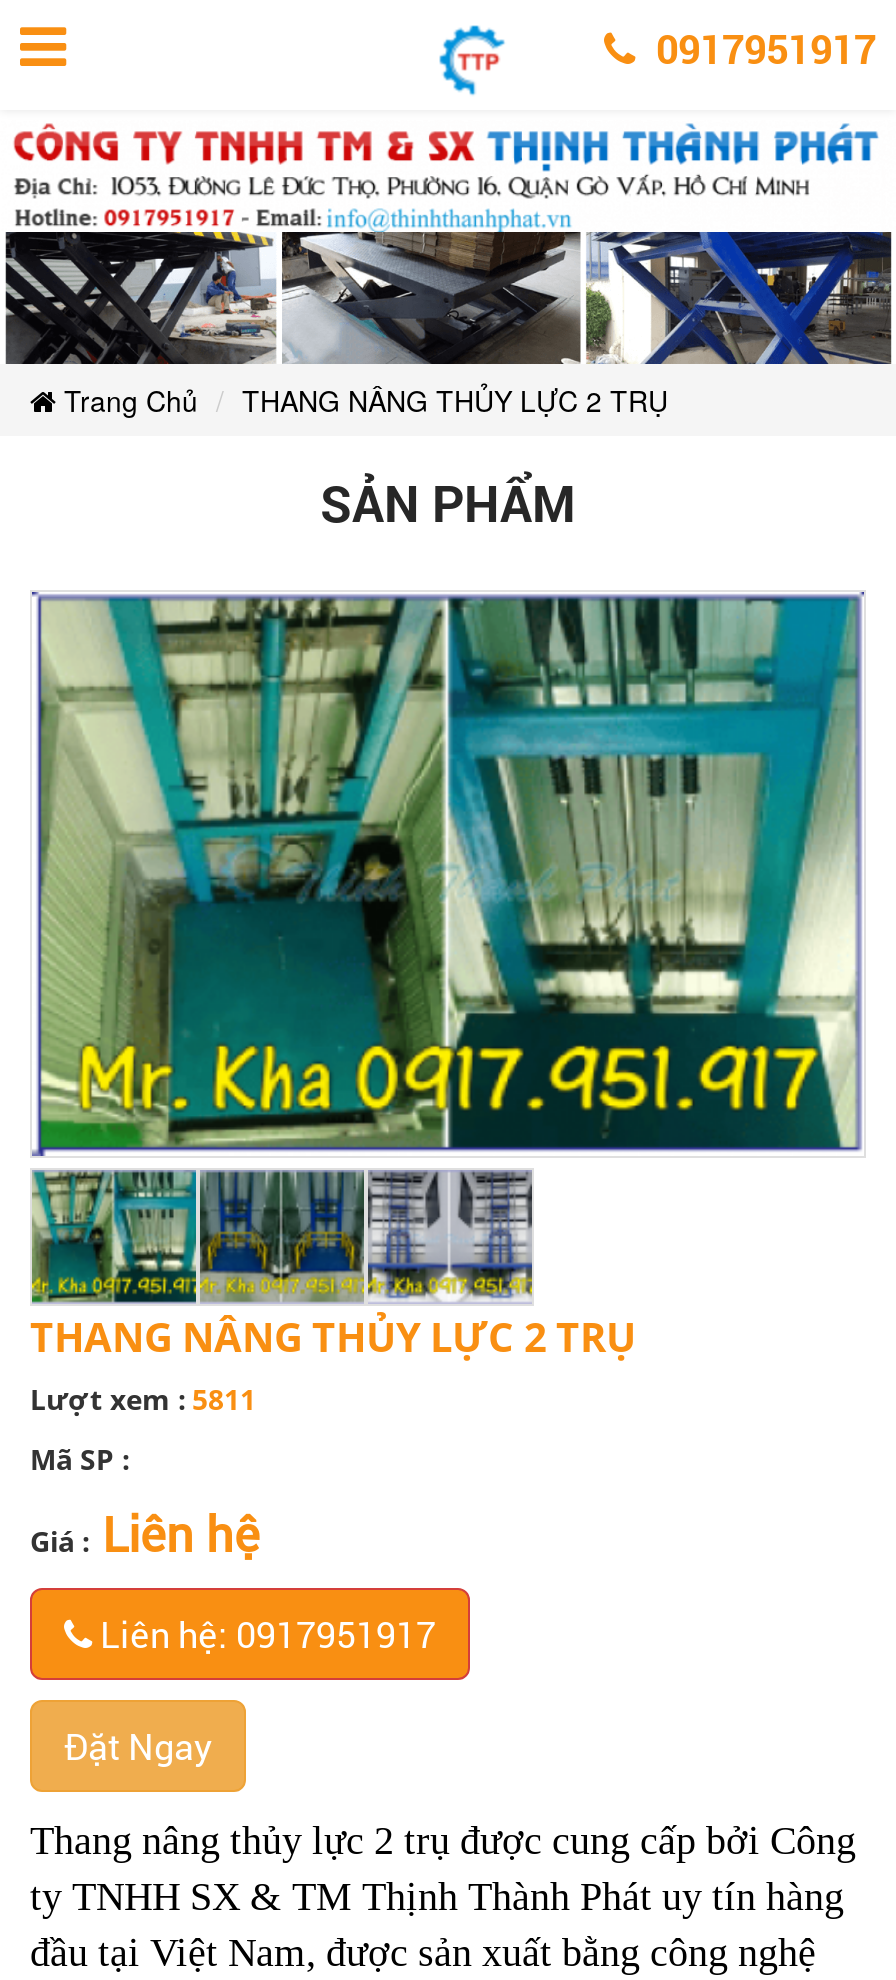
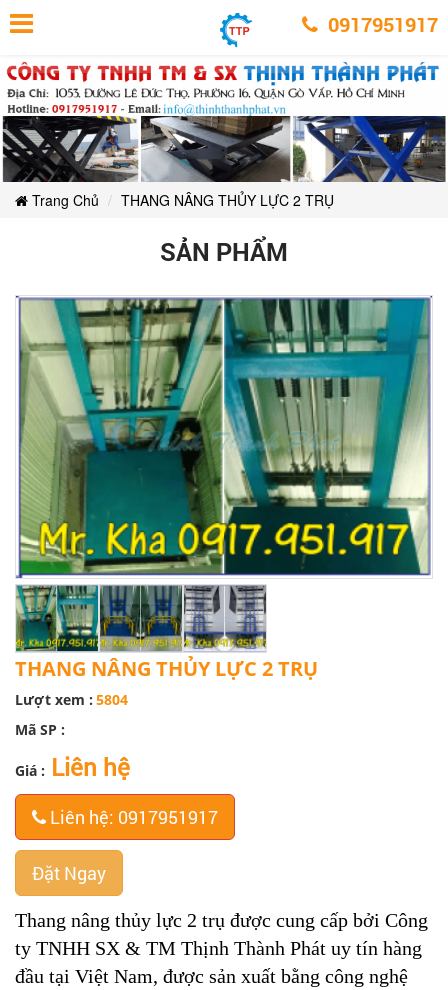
[30,1380,256,1418] Lượt xem : 5811 -> [15,690,128,709] Lượt xem : 5804

